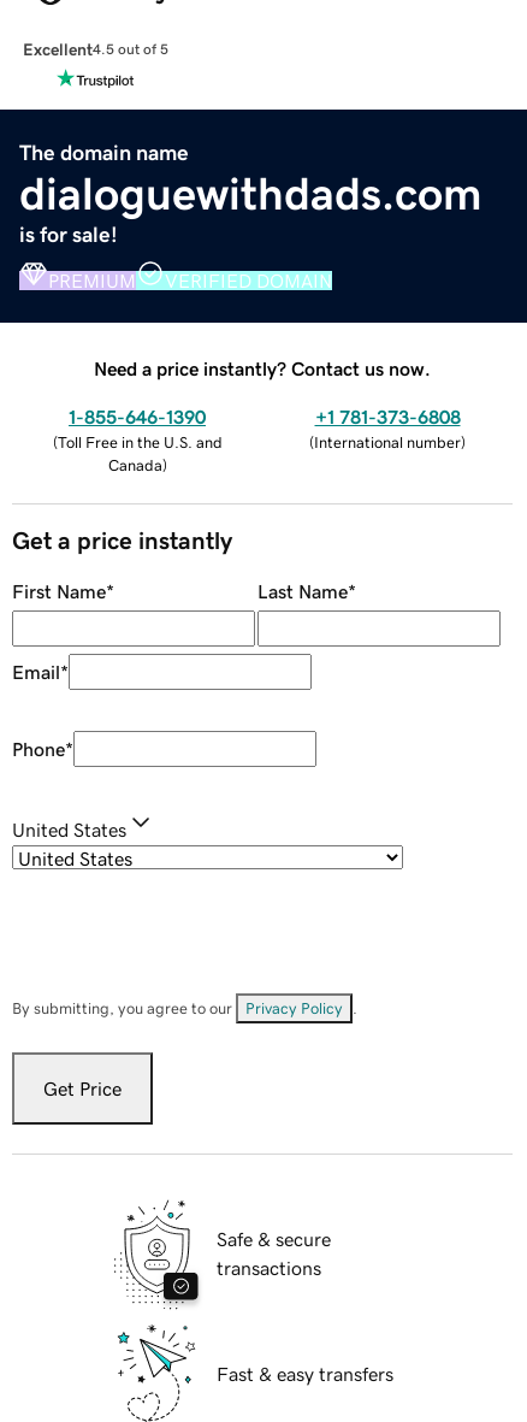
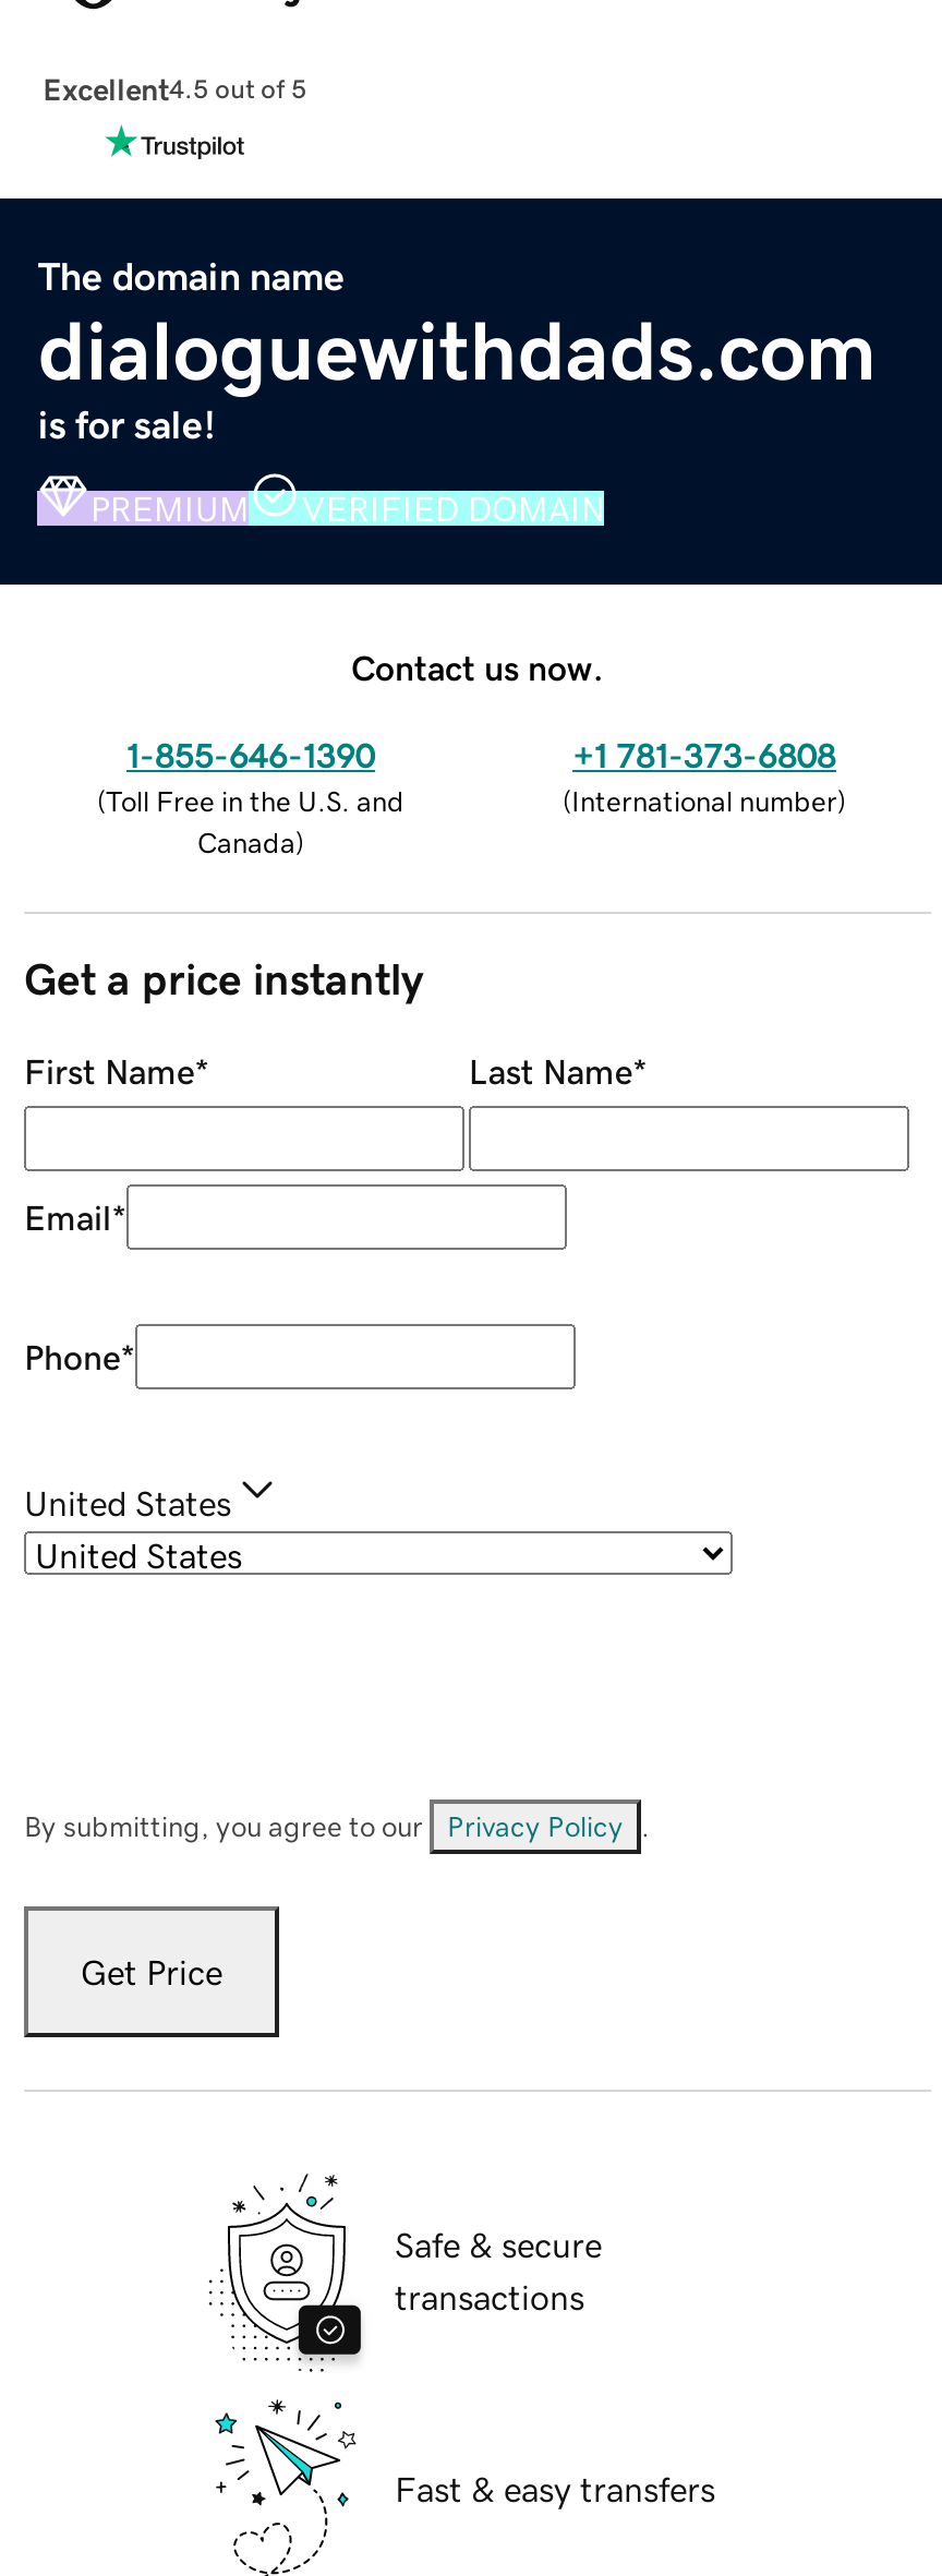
[94,358,431,378] Need a price instantly? Contact us now. -> [351,649,604,684] Contact us now.

